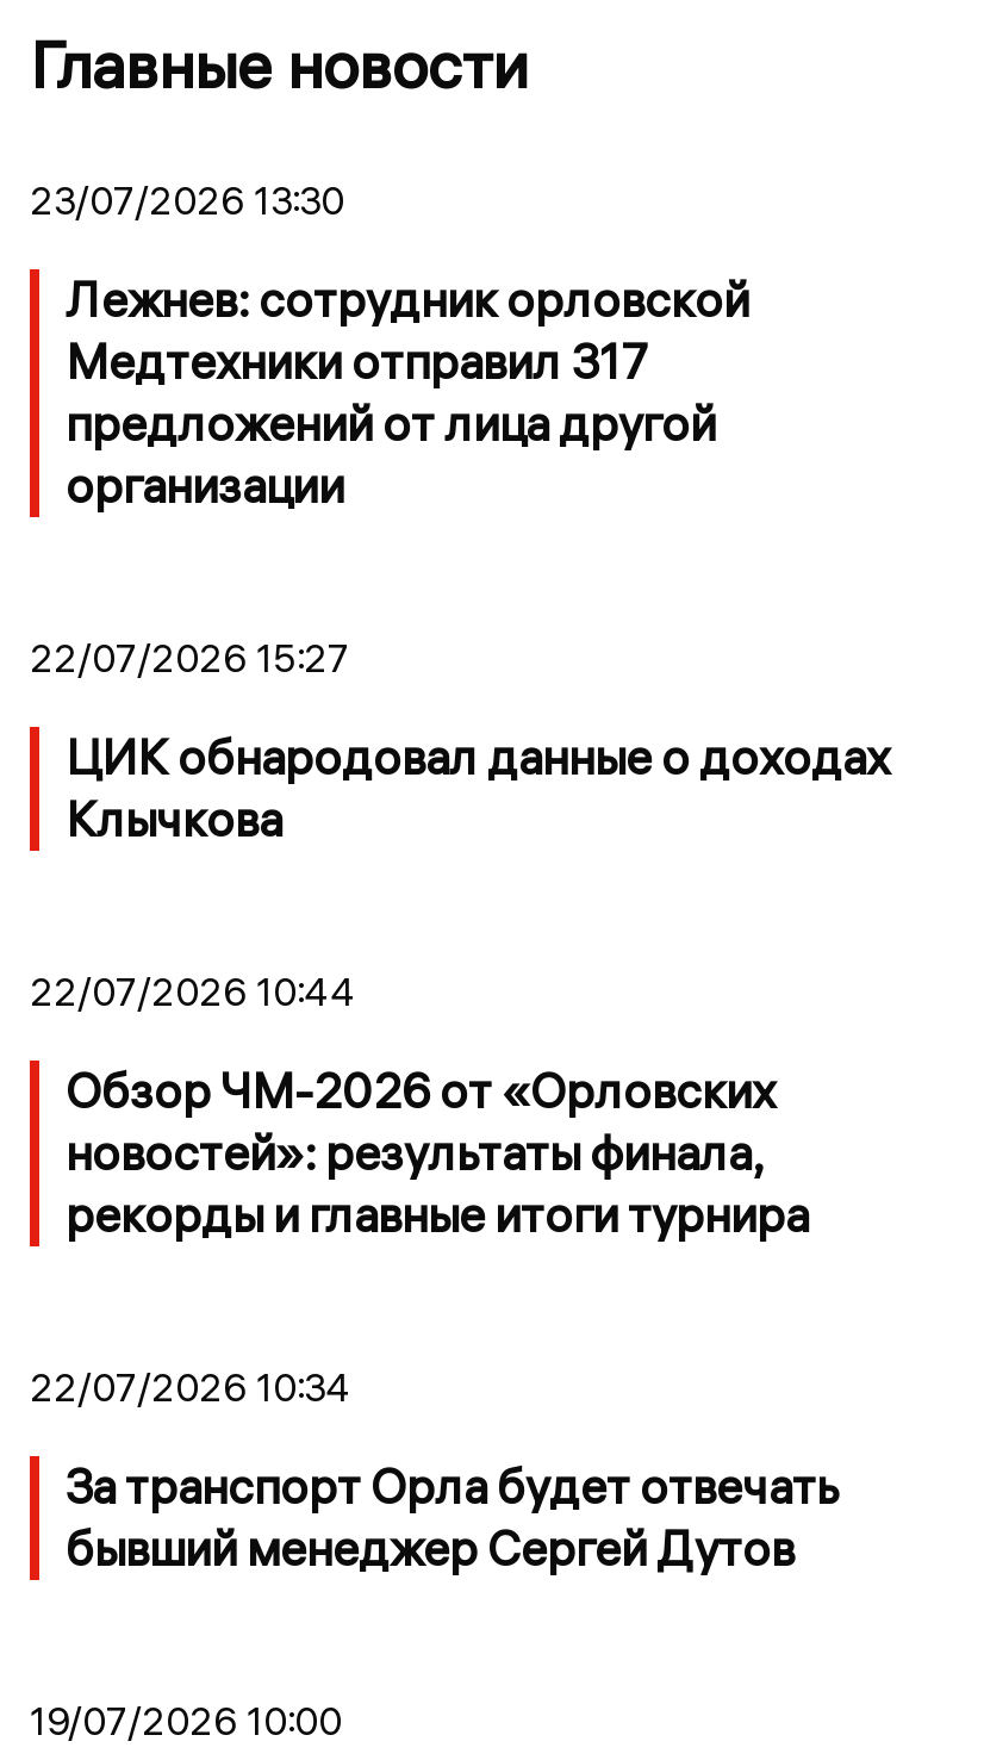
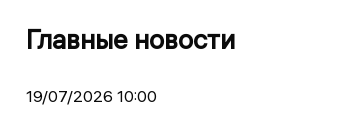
[30,176,890,1577] 23/07/2026 13:30 | Лежнев: сотрудник орловской | Медтехники отправил 317 | предложений от лица другой | организации | 22/07/2026 15:27 | ЦИК обнародовал данные о доходах | Клычкова | 22/07/2026 10:44 | Обзор ЧМ-2026 от «Орловских | новостей»: результаты финала, | рекорды и главные итоги турнира | 22/07/2026 10:34 | За транспорт Орла будет отвечать | бывший менеджер Сергей Дутов -> none

